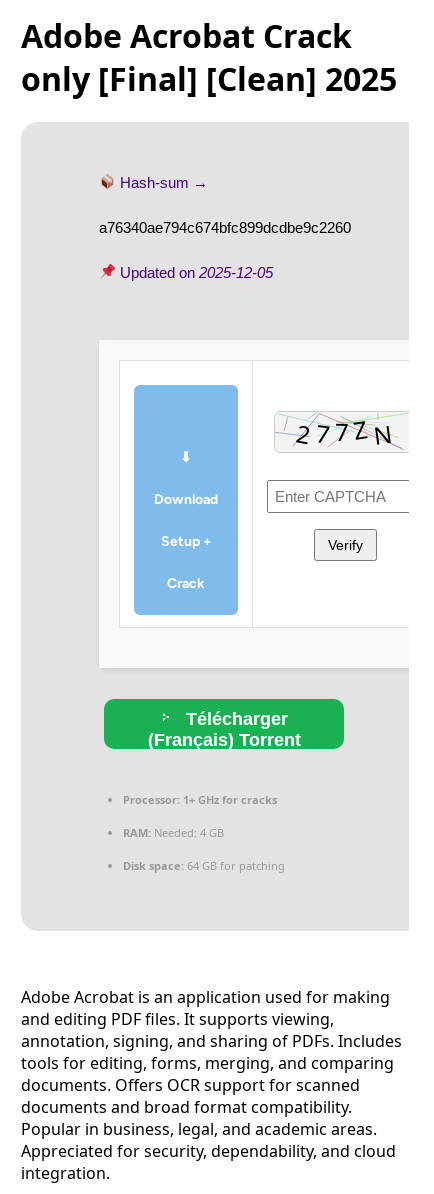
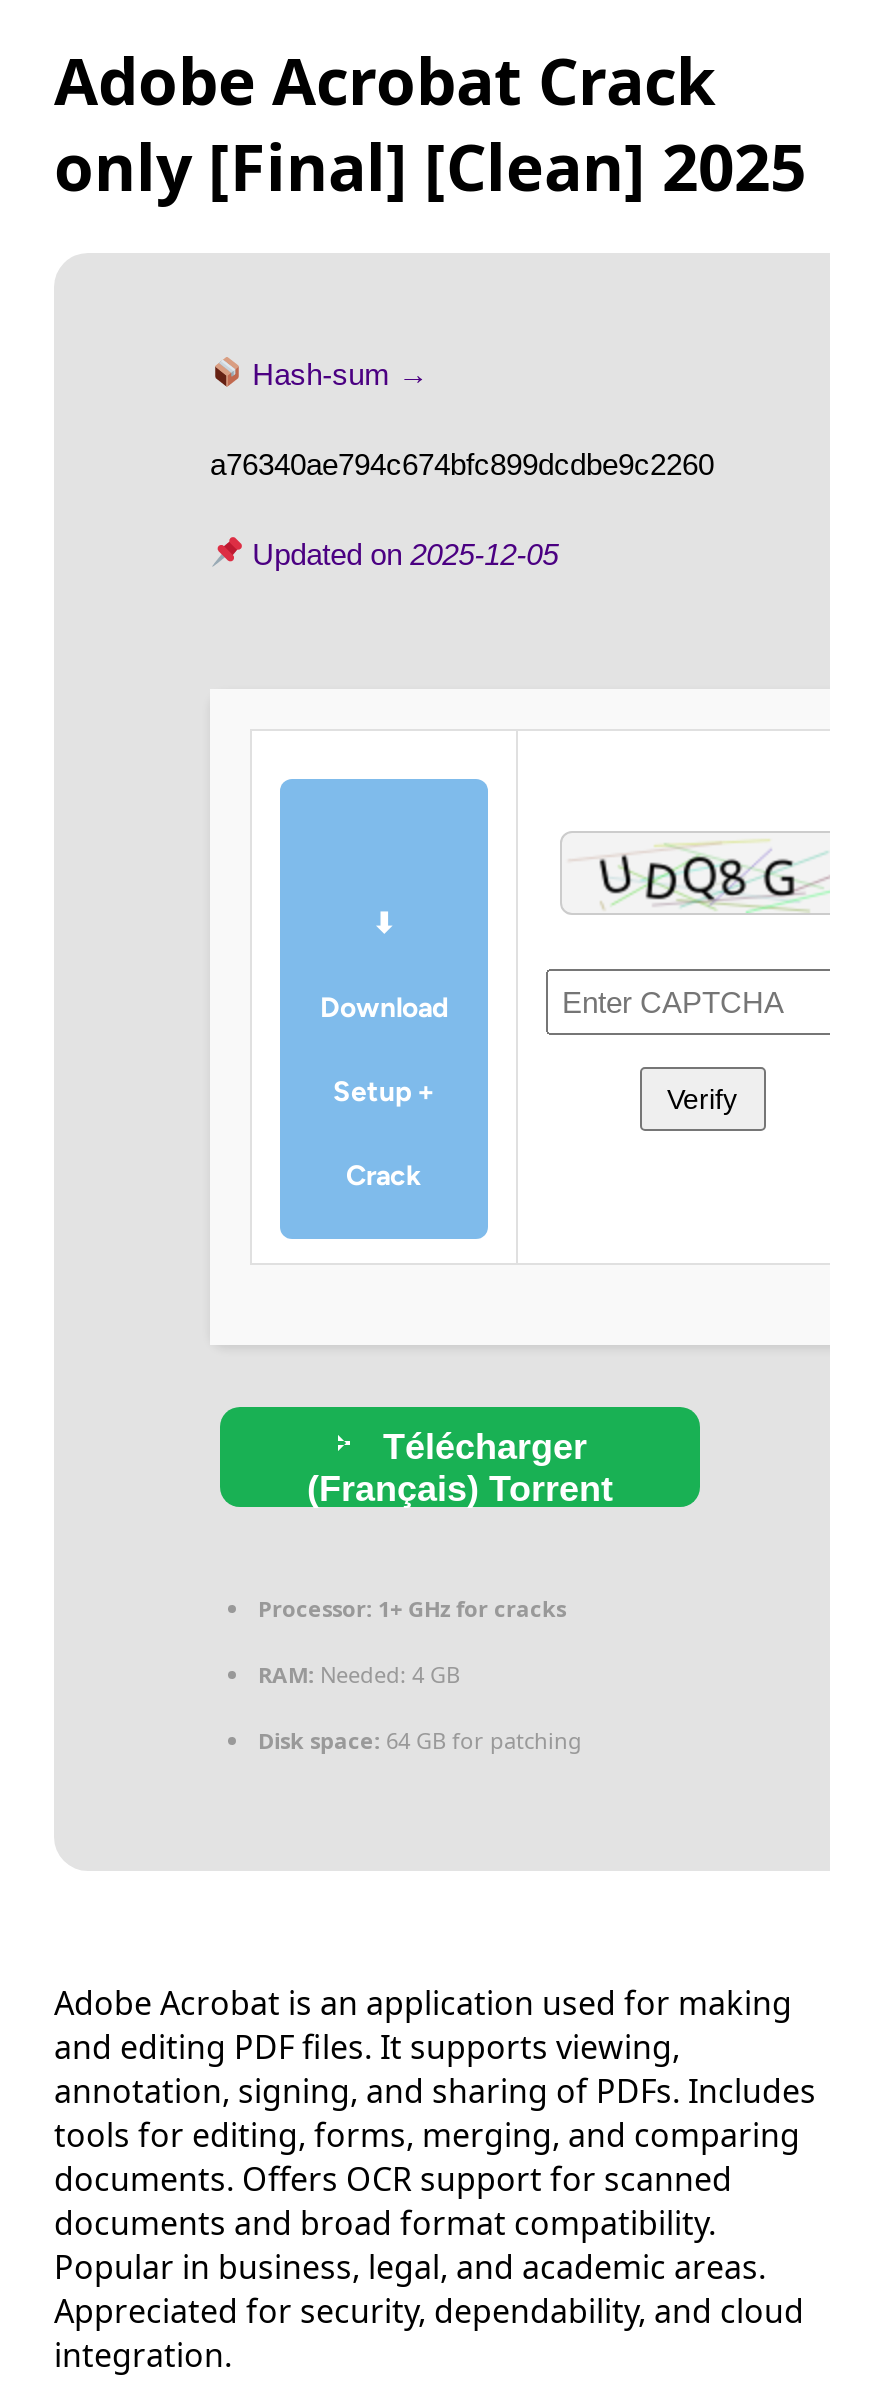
[277,414,403,451] [image] -> [598,841,792,911] [image]

